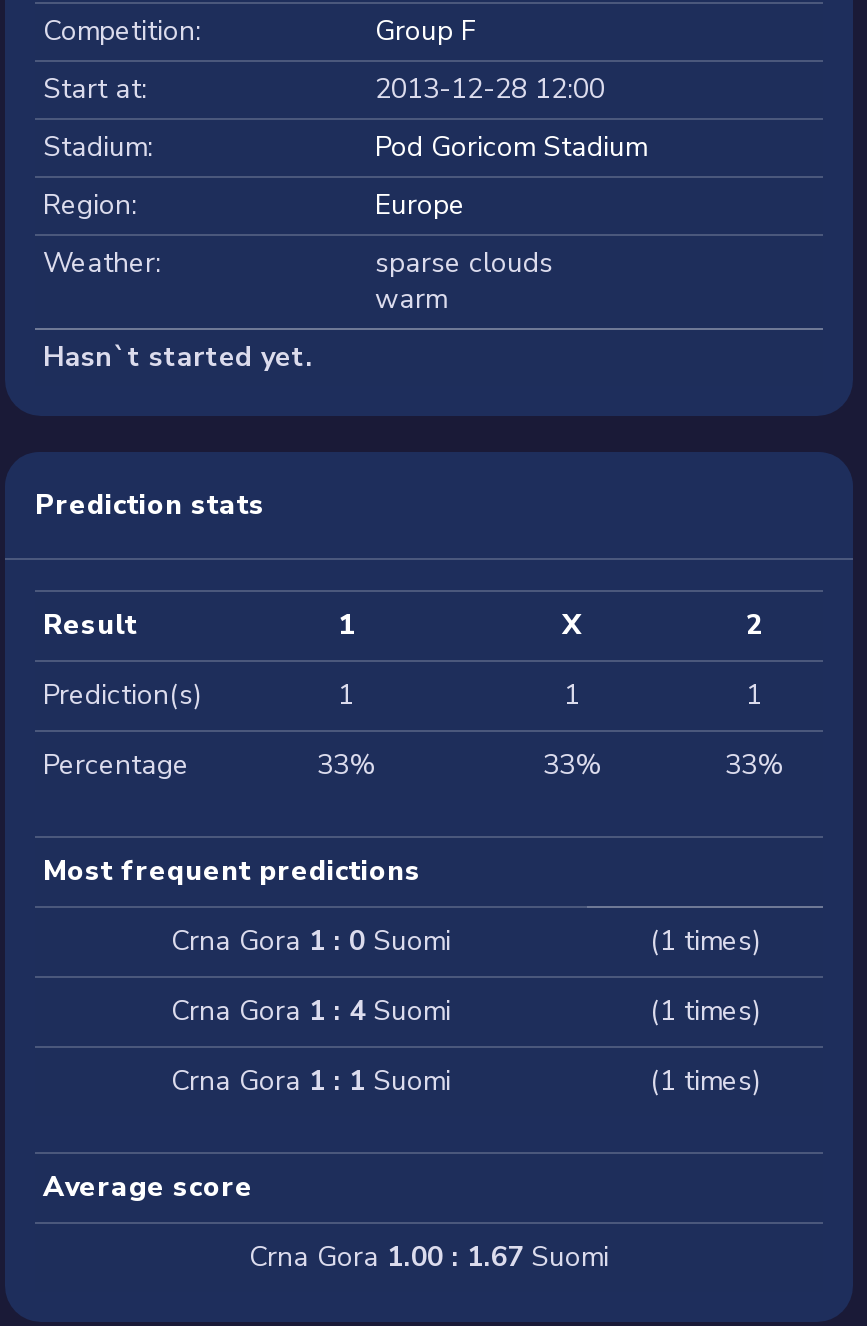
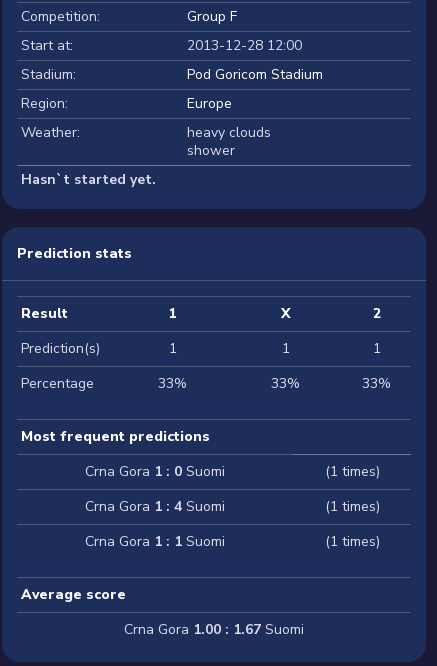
[375,244,553,318] sparse clouds | warm -> [187,123,271,160] heavy clouds | shower

